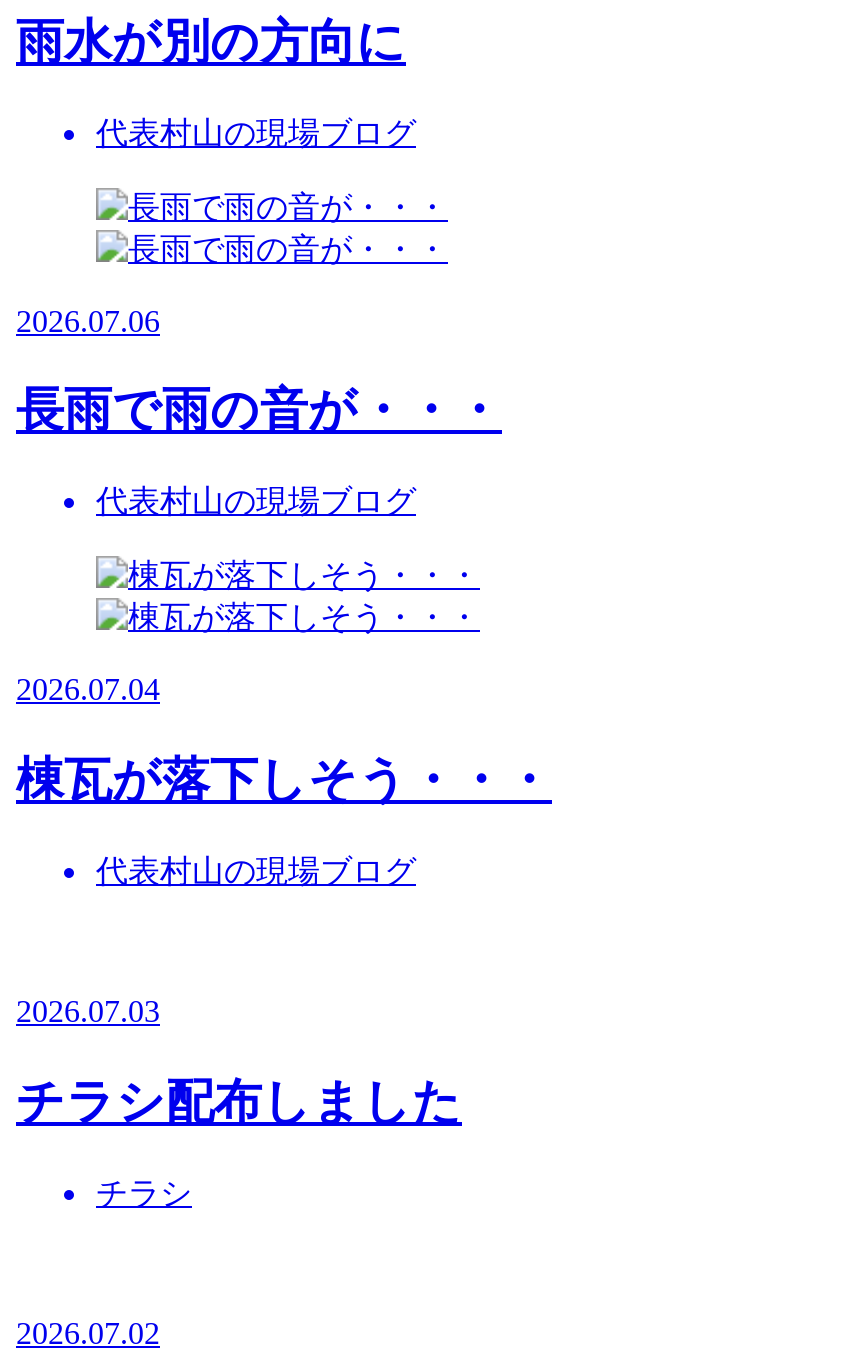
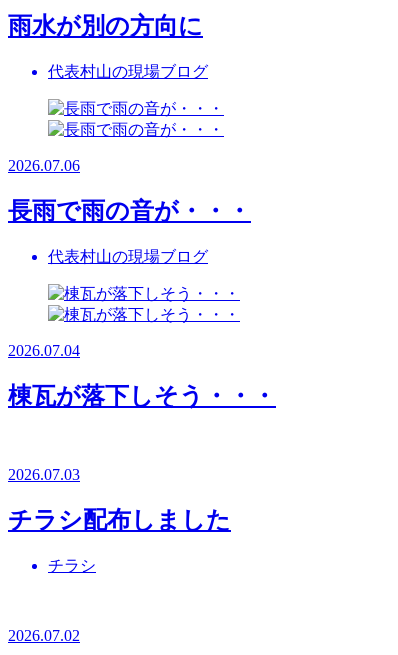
[96,855,416,889] 代表村山の現場ブログ -> none

